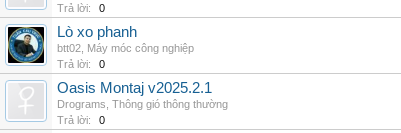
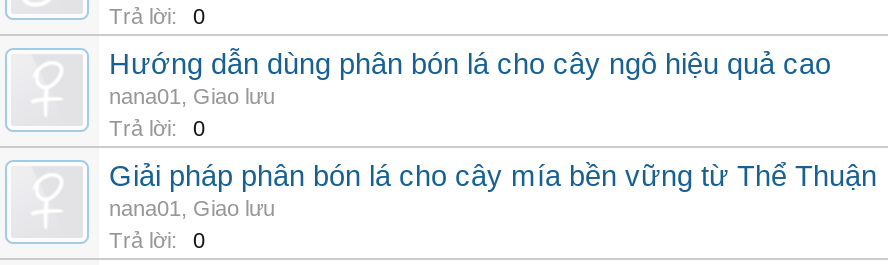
[7,26,45,64] [image] -> none
[57,24,194,54] Lò xo phanh | btt02, Máy móc công nghiệp -> [109,48,831,108] Hướng dẫn dùng phân bón lá cho cây ngô hiệu quả cao | nana01, Giao lưu
[57,80,228,110] Oasis Montaj v2025.2.1 | Drograms, Thông gió thông thường -> [109,160,877,220] Giải pháp phân bón lá cho cây mía bền vững từ Thể Thuận | nana01, Giao lưu

